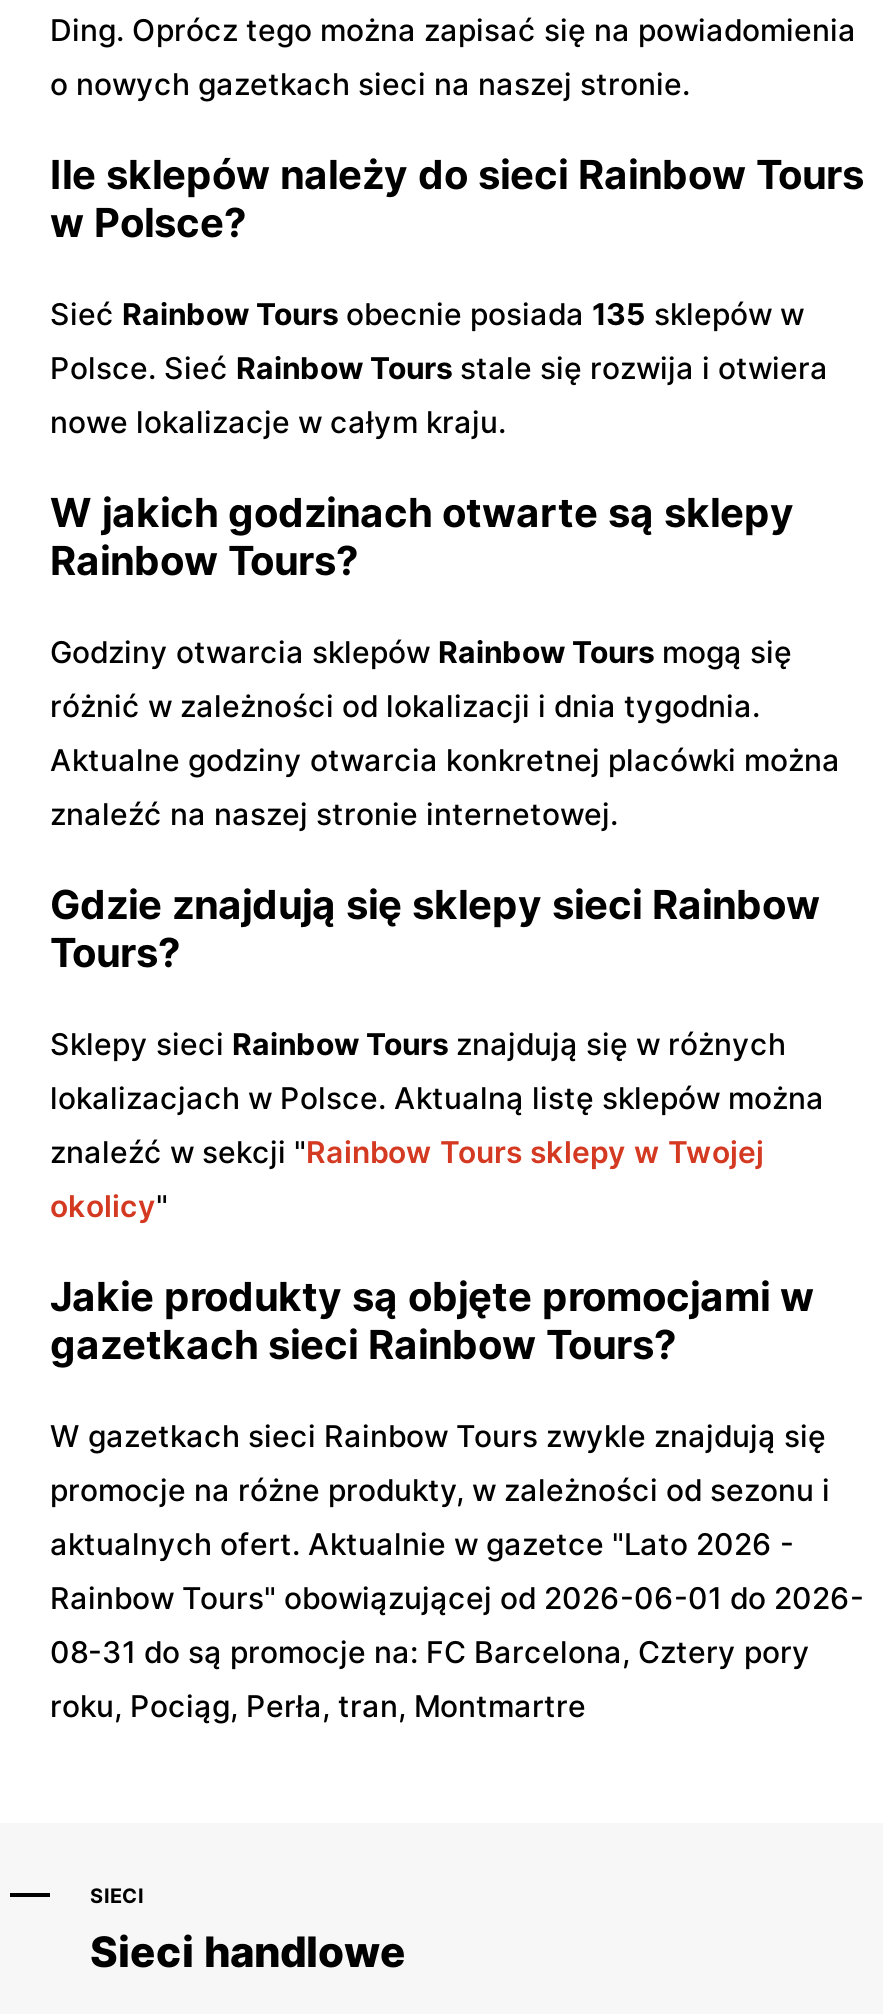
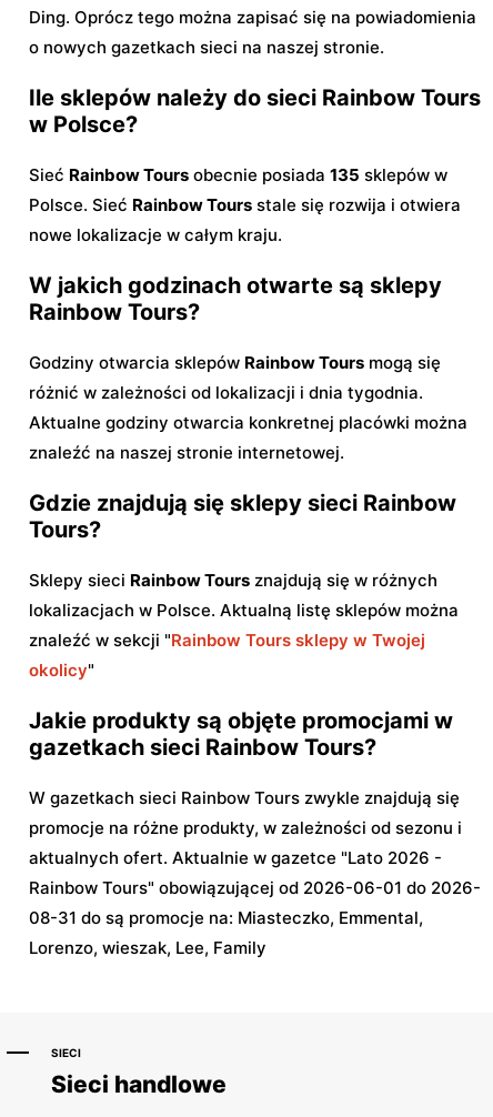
[50,1632,810,1724] 08-31 do są promocje na: FC Barcelona, Cztery pory | roku, Pociąg, Perła, tran, Montmartre -> [29,907,423,958] 08-31 do są promocje na: Miasteczko, Emmental, | Lorenzo, wieszak, Lee, Family

